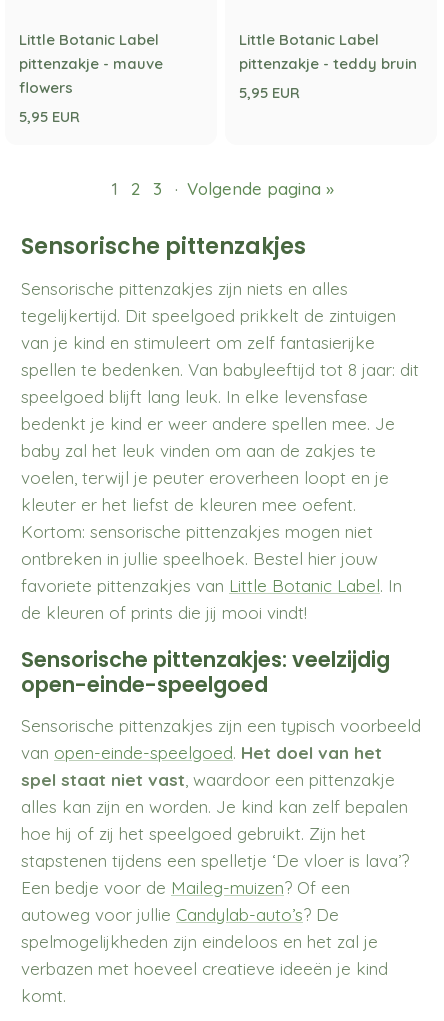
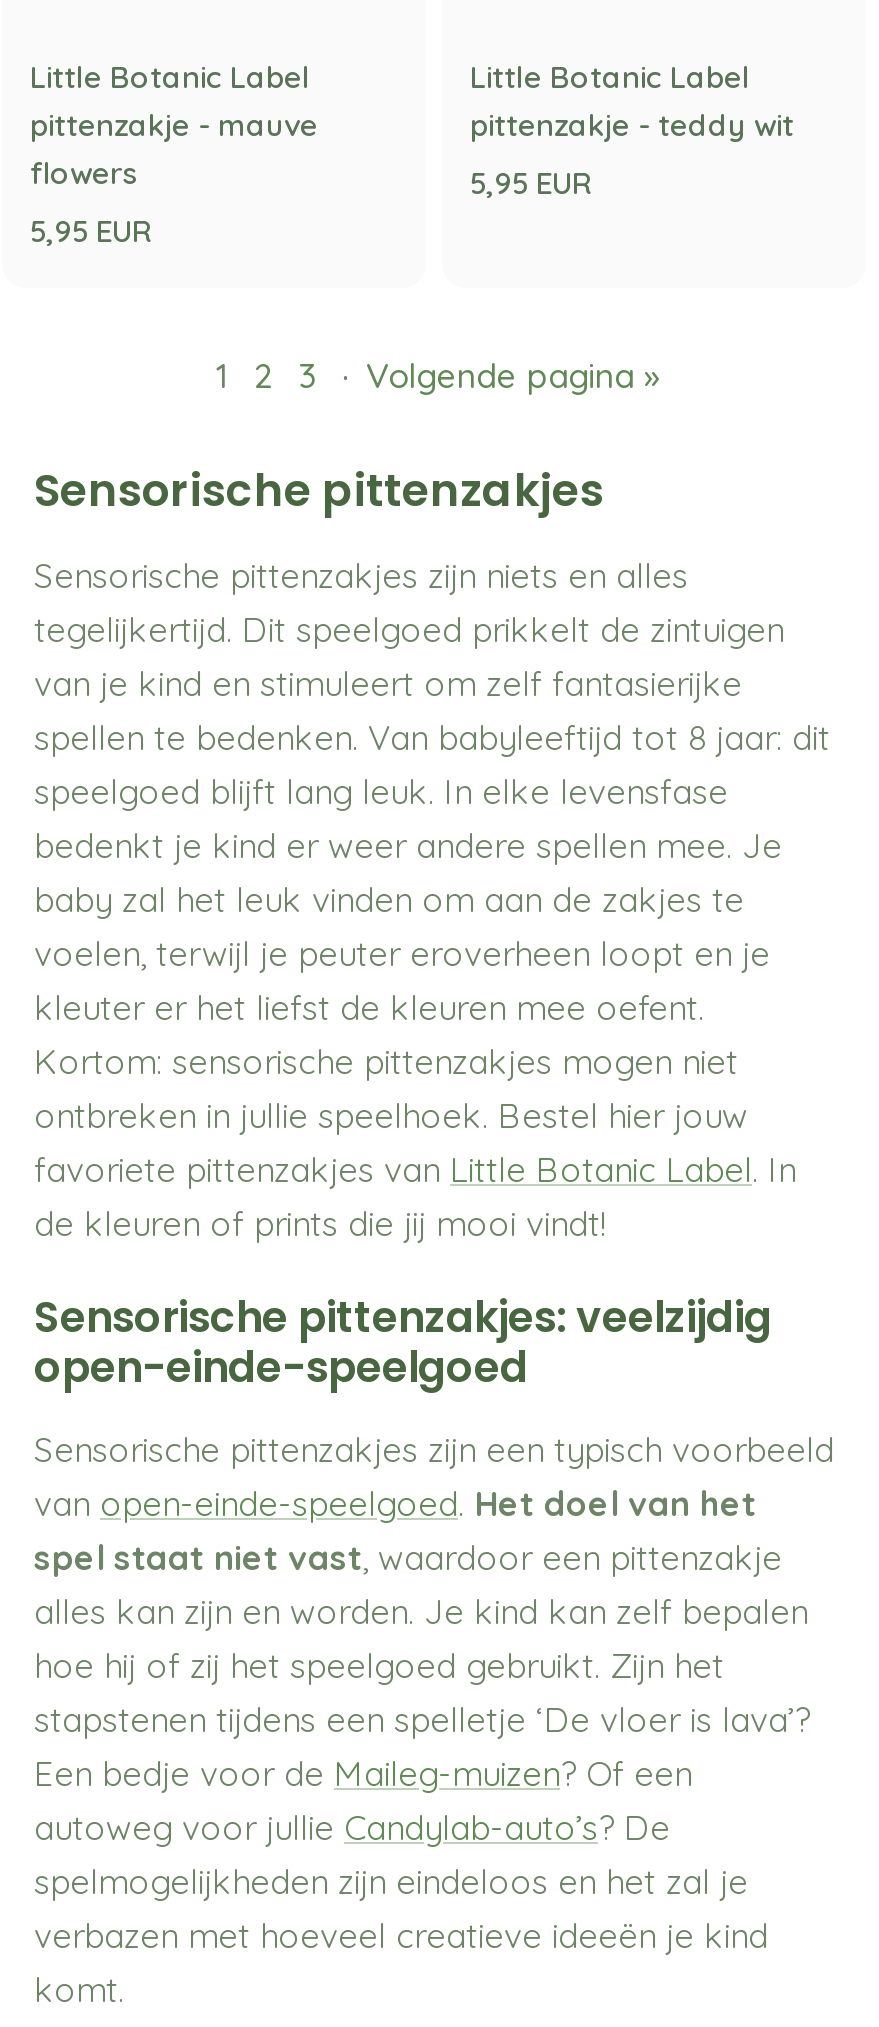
[239,54,417,73] pittenzakje - teddy bruin -> [470,106,794,144] pittenzakje - teddy wit

